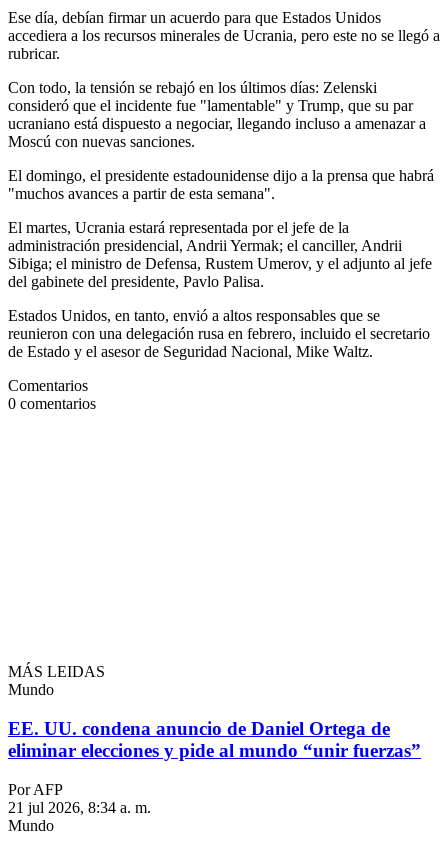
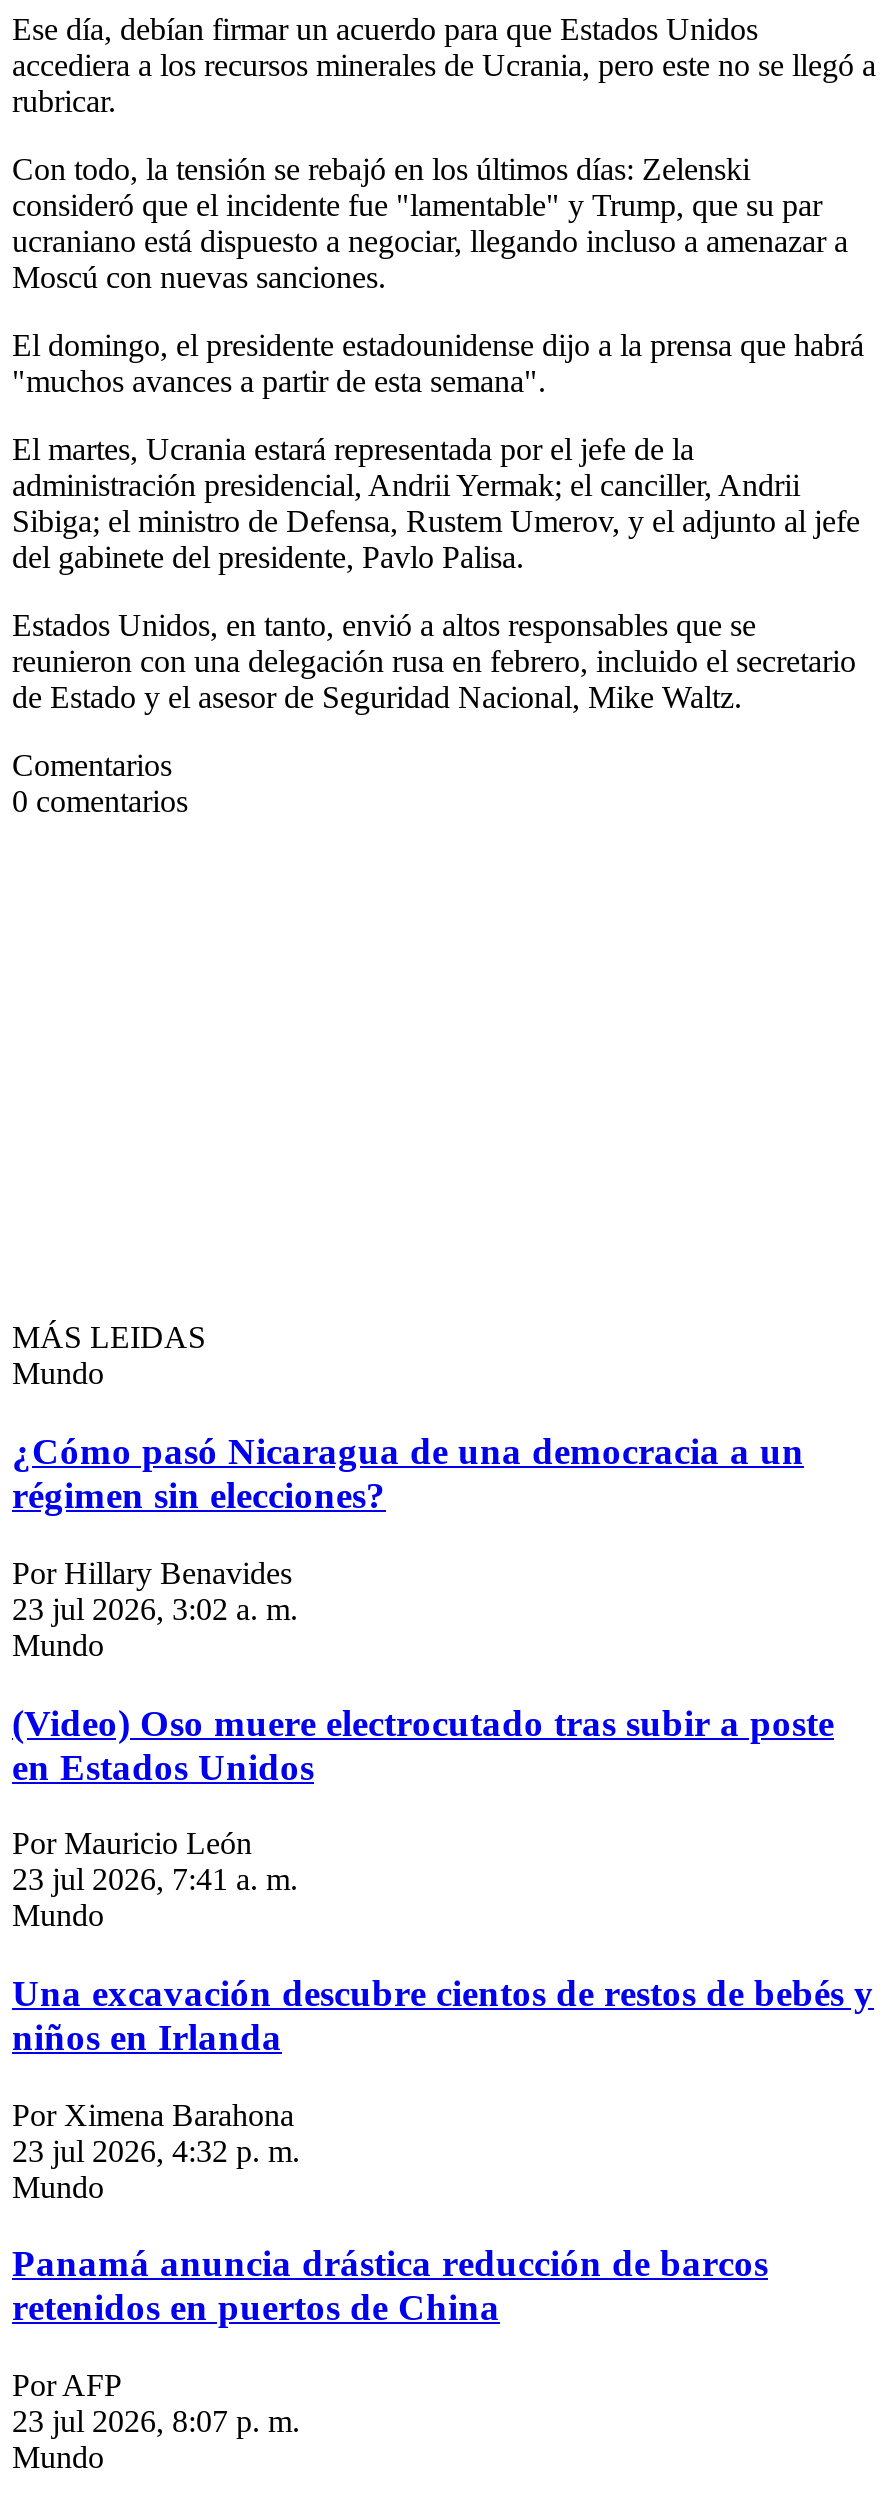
[8,718,421,761] EE. UU. condena anuncio de Daniel Ortega de | eliminar elecciones y pide al mundo “unir fuerzas” -> [12,1430,874,2329] ¿Cómo pasó Nicaragua de una democracia a un | régimen sin elecciones? | Por Hillary Benavides | 23 jul 2026, 3:02 a. m. | Mundo | (Video) Oso muere electrocutado tras subir a poste | en Estados Unidos | Por Mauricio León | 23 jul 2026, 7:41 a. m. | Mundo | Una excavación descubre cientos de restos de bebés y | niños en Irlanda | Por Ximena Barahona | 23 jul 2026, 4:32 p. m. | Mundo | Panamá anuncia drástica reducción de barcos | retenidos en puertos de China
[8,799,151,816] 21 jul 2026, 8:34 a. m. -> [12,2404,300,2438] 23 jul 2026, 8:07 p. m.

